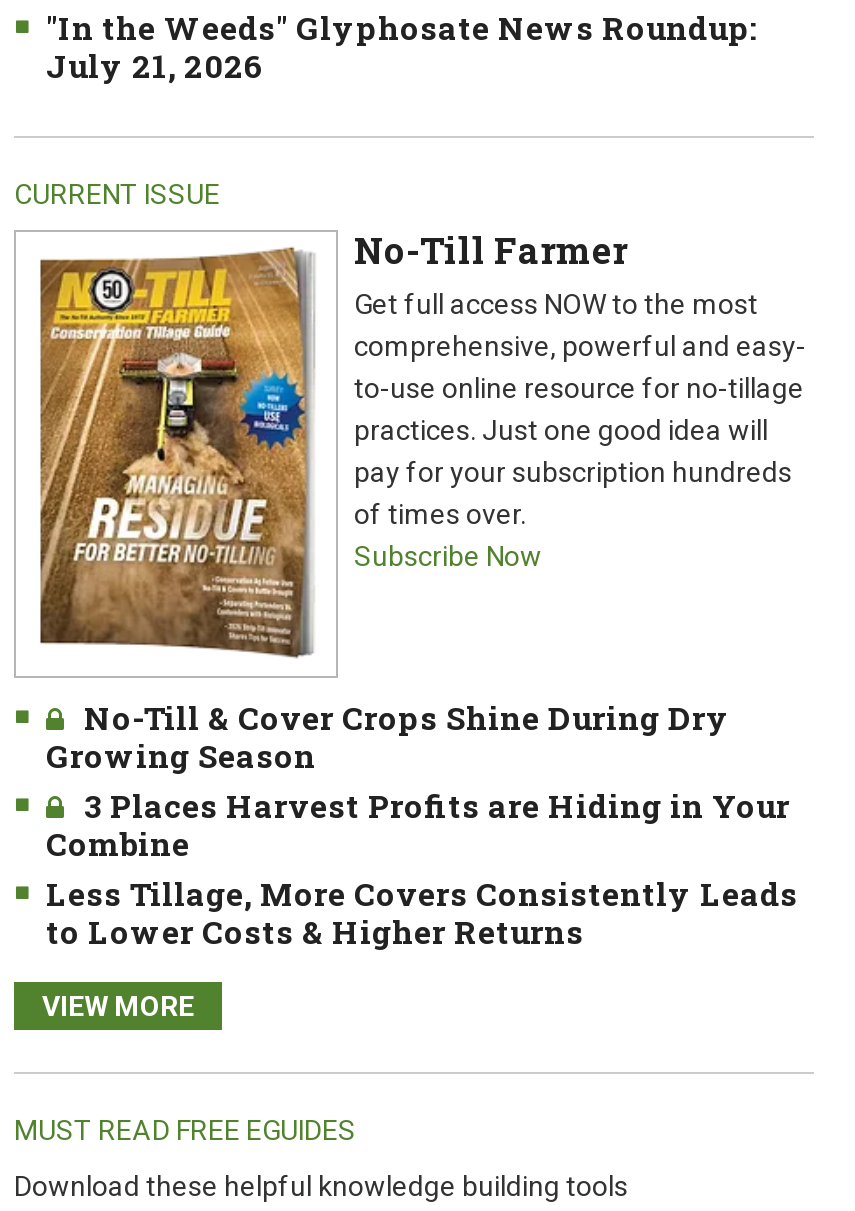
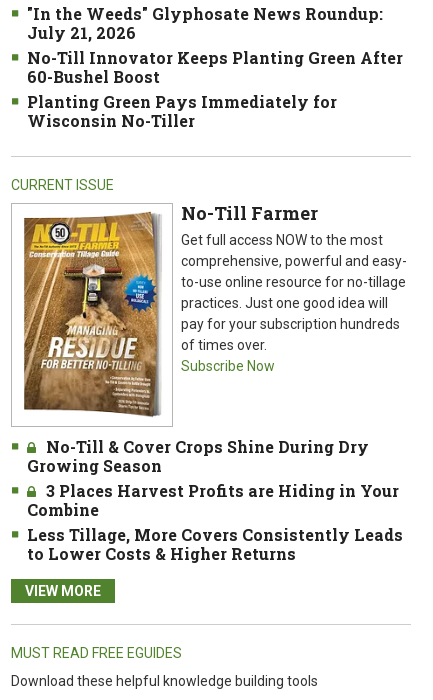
none -> [27,47,403,131] No-Till Innovator Keeps Planting Green After | 60-Bushel Boost | Planting Green Pays Immediately for | Wisconsin No-Tiller

